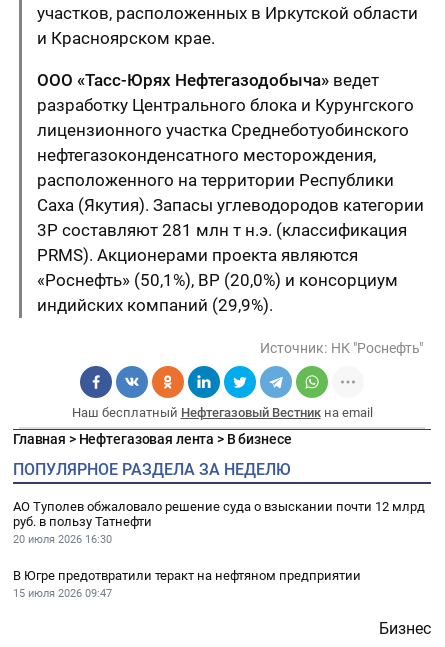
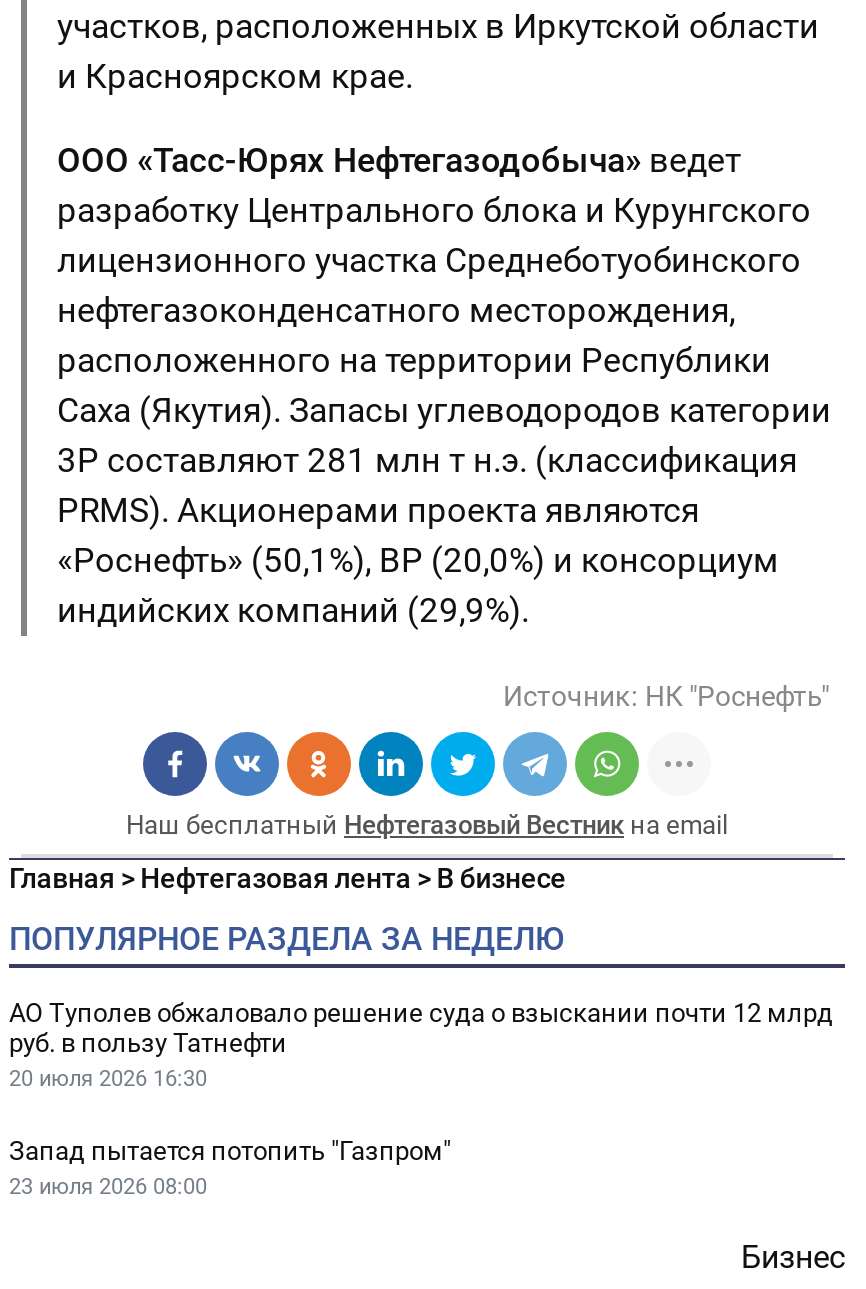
[13,568,361,600] В Югре предотвратили теракт на нефтяном предприятии | 15 июля 2026 09:47 -> [9,1137,451,1201] Запад пытается потопить "Газпром" | 23 июля 2026 08:00

